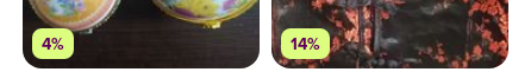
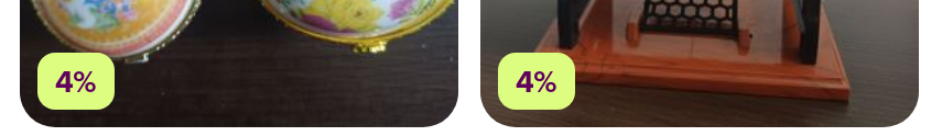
[291,32,321,56] 14% -> [516,60,558,104] 4%

